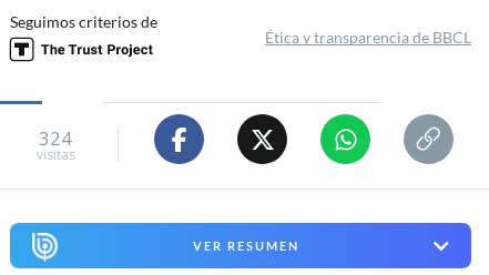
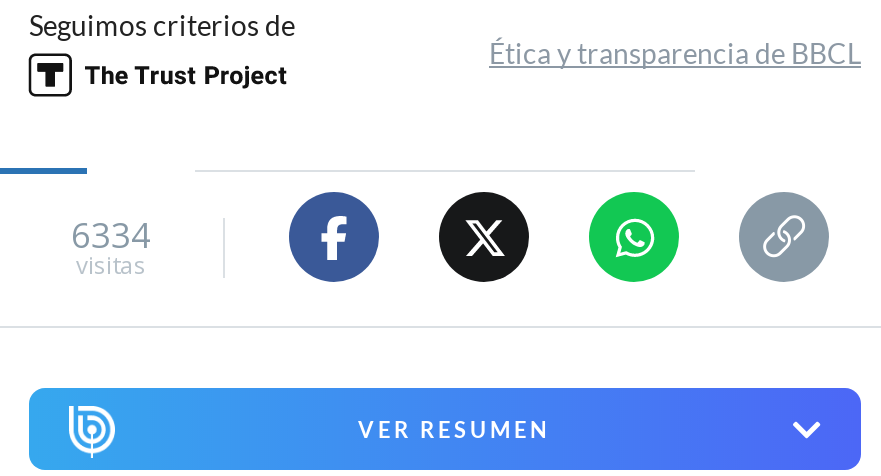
[39,125,72,151] 324 -> [71,212,151,258] 6334

